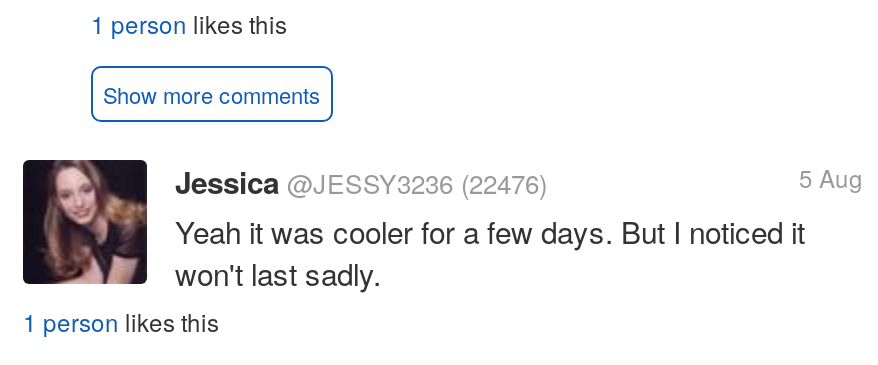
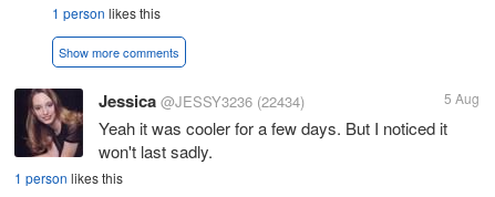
[175,160,547,204] Jessica @JESSY3236 (22476) -> [99,89,305,113] Jessica @JESSY3236 (22434)

